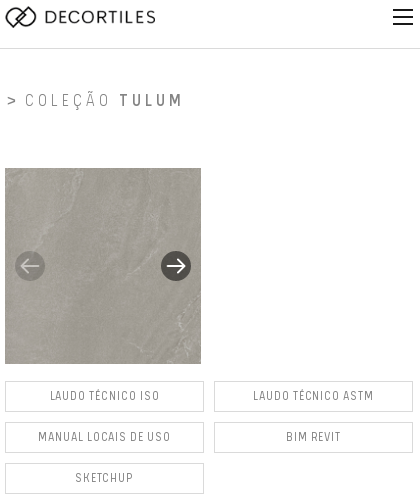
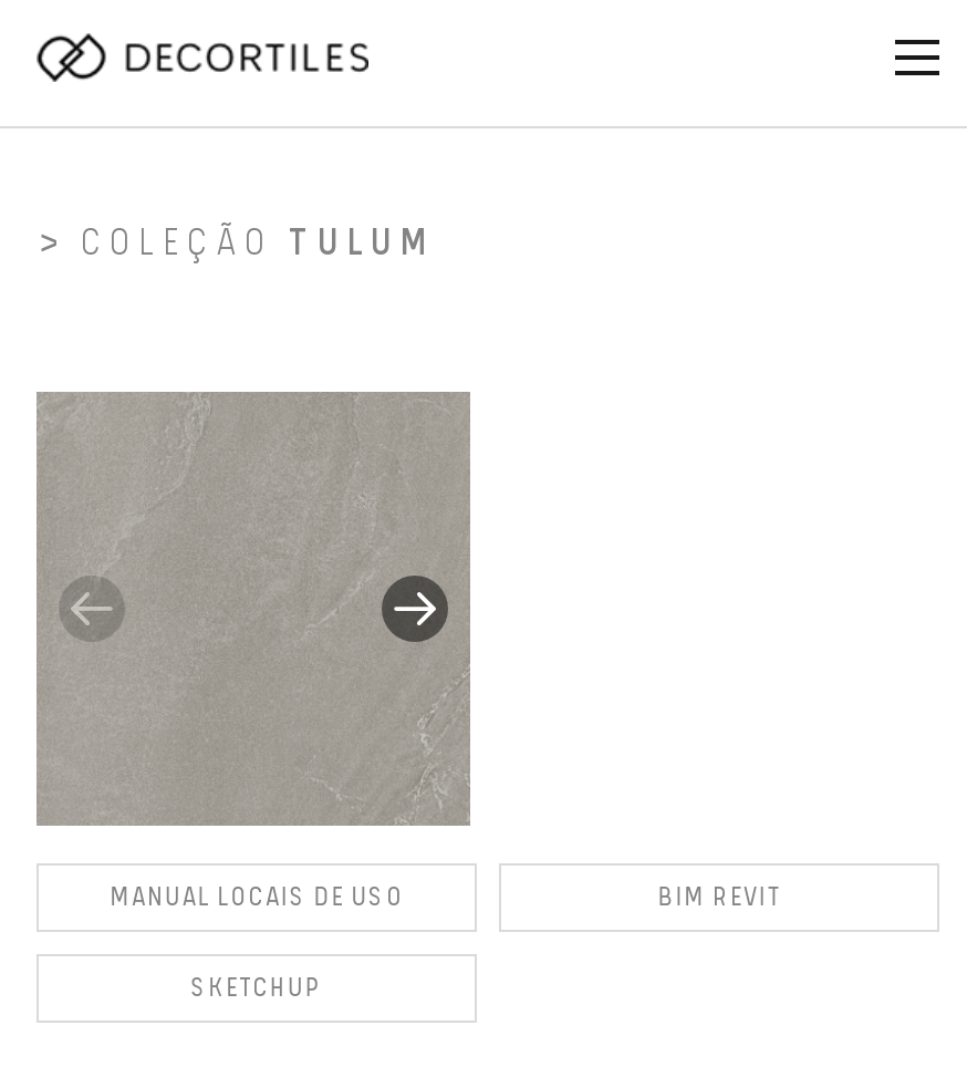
[49,389,374,404] LAUDO TÉCNICO ISO | LAUDO TÉCNICO ASTM -> none

